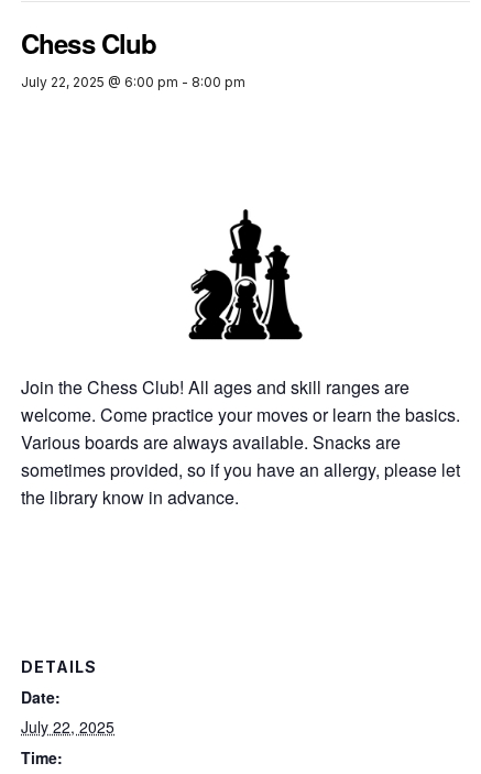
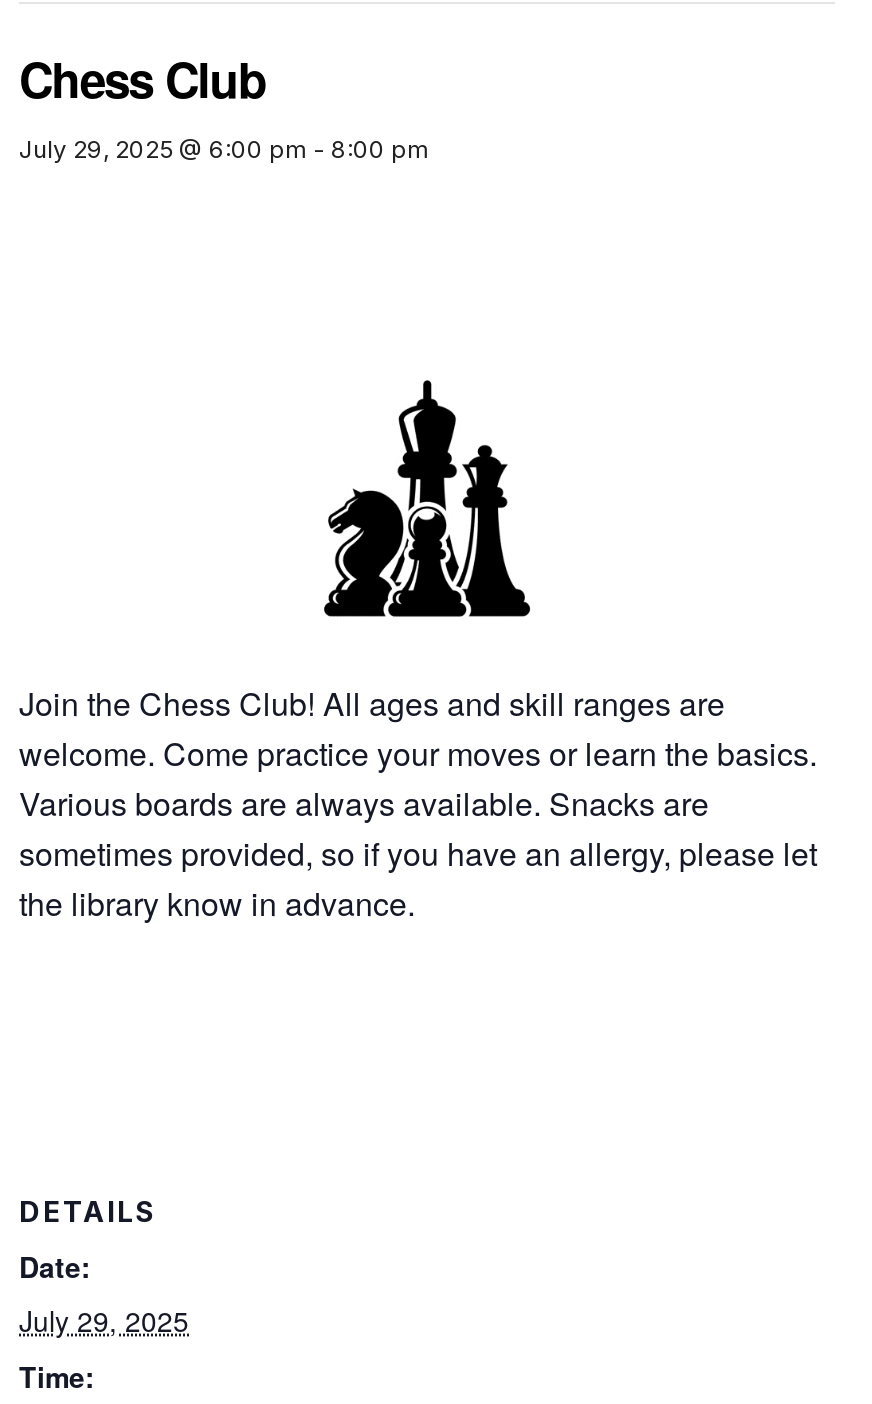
[21,74,245,90] July 22, 2025 @ 6:00 pm - 8:00 pm -> [19,134,429,164] July 29, 2025 @ 6:00 pm - 8:00 pm
[21,715,114,737] July 22, 2025 -> [19,1300,189,1340] July 29, 2025

